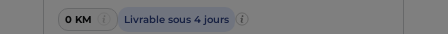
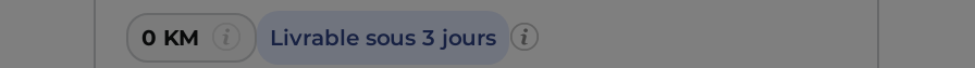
[124,13,229,26] Livrable sous 4 jours -> [270,23,496,51] Livrable sous 3 jours

